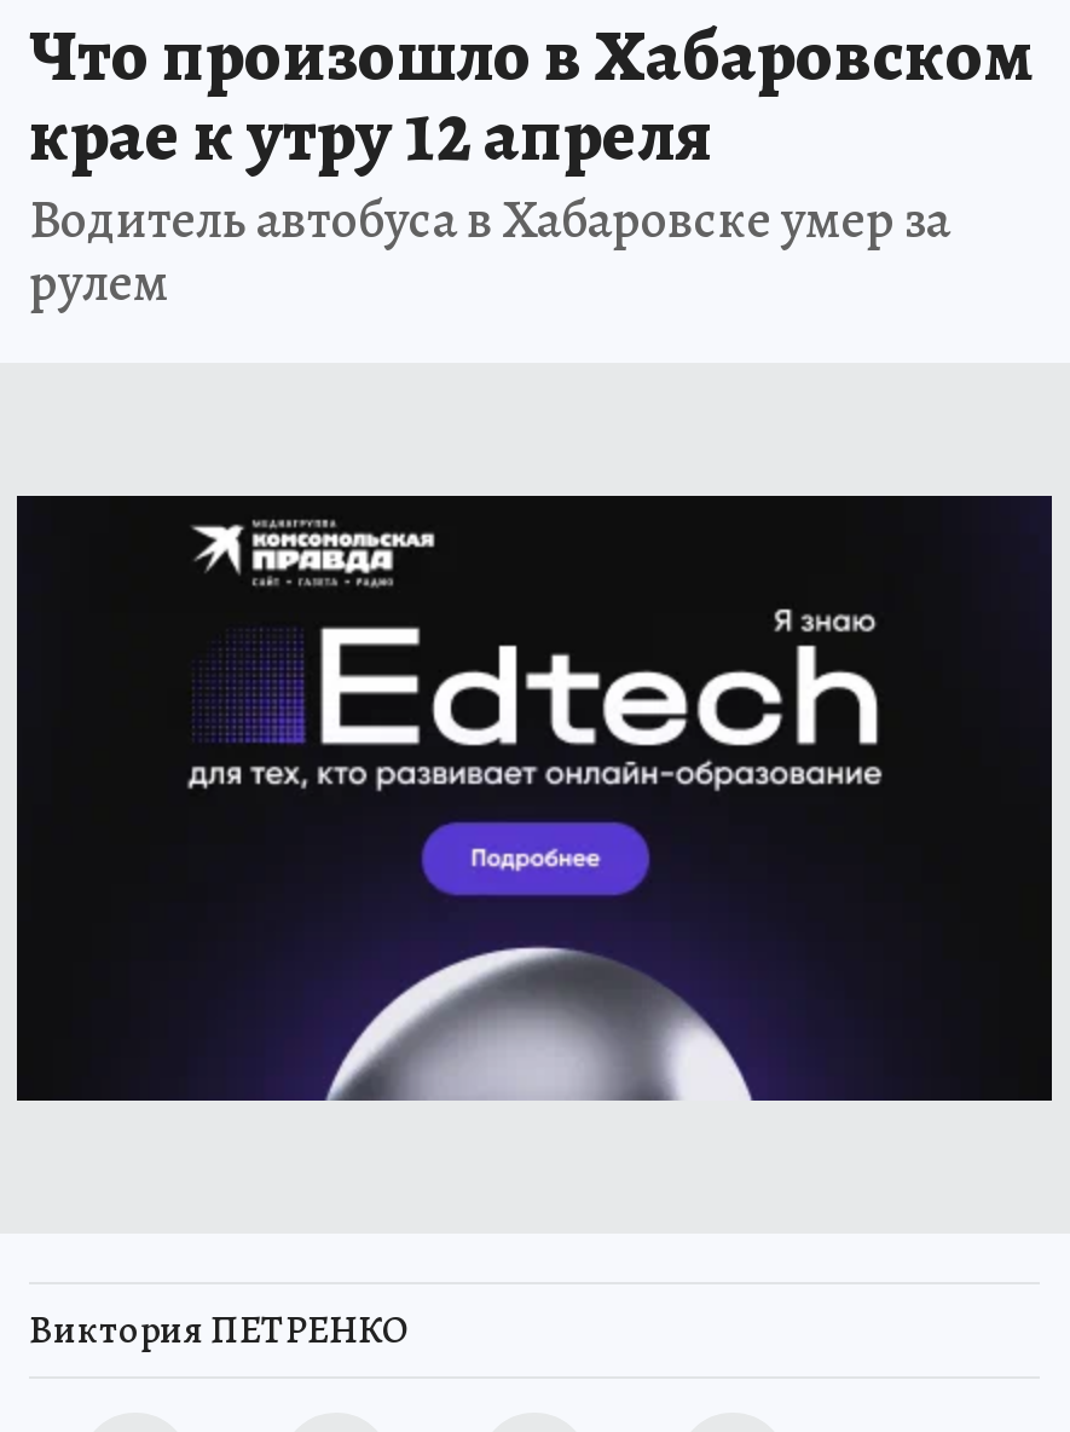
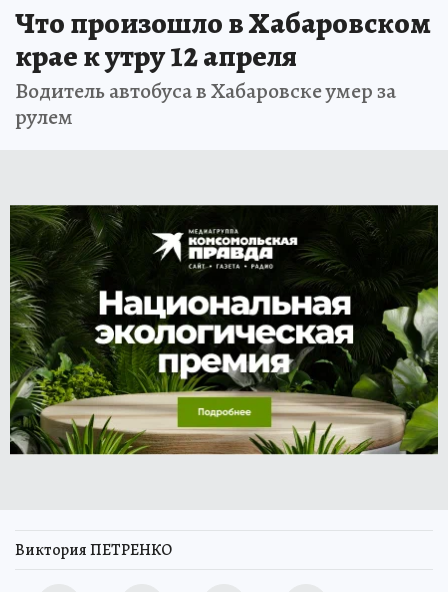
[15,493,1054,1103] [image] -> [9,205,439,455] [image]

